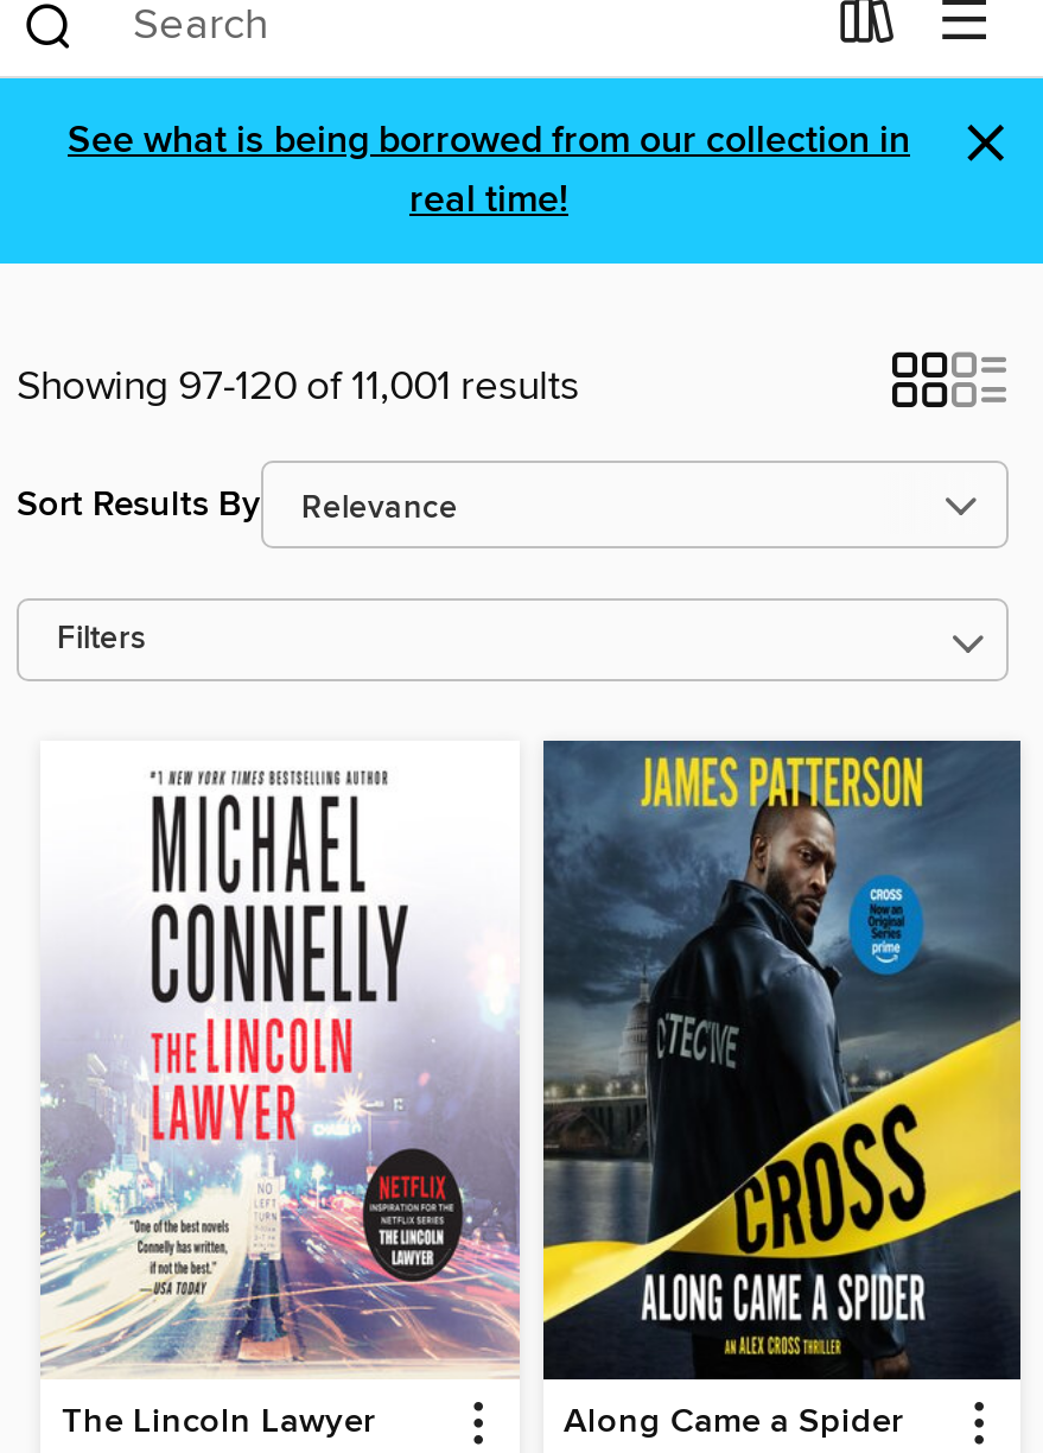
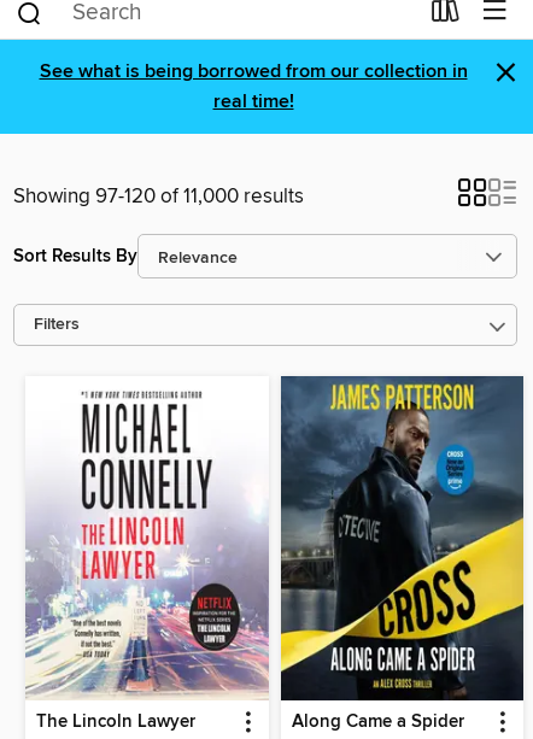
[17,361,579,413] Showing 97-120 of 11,001 results -> [13,183,304,210] Showing 97-120 of 11,000 results

